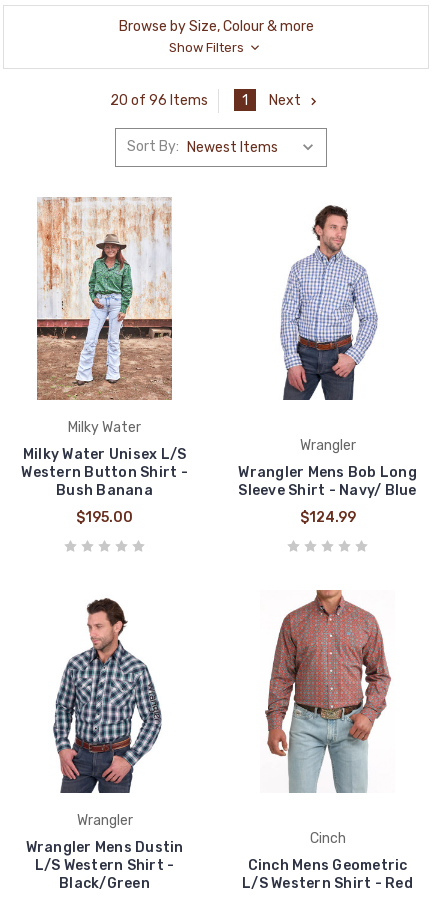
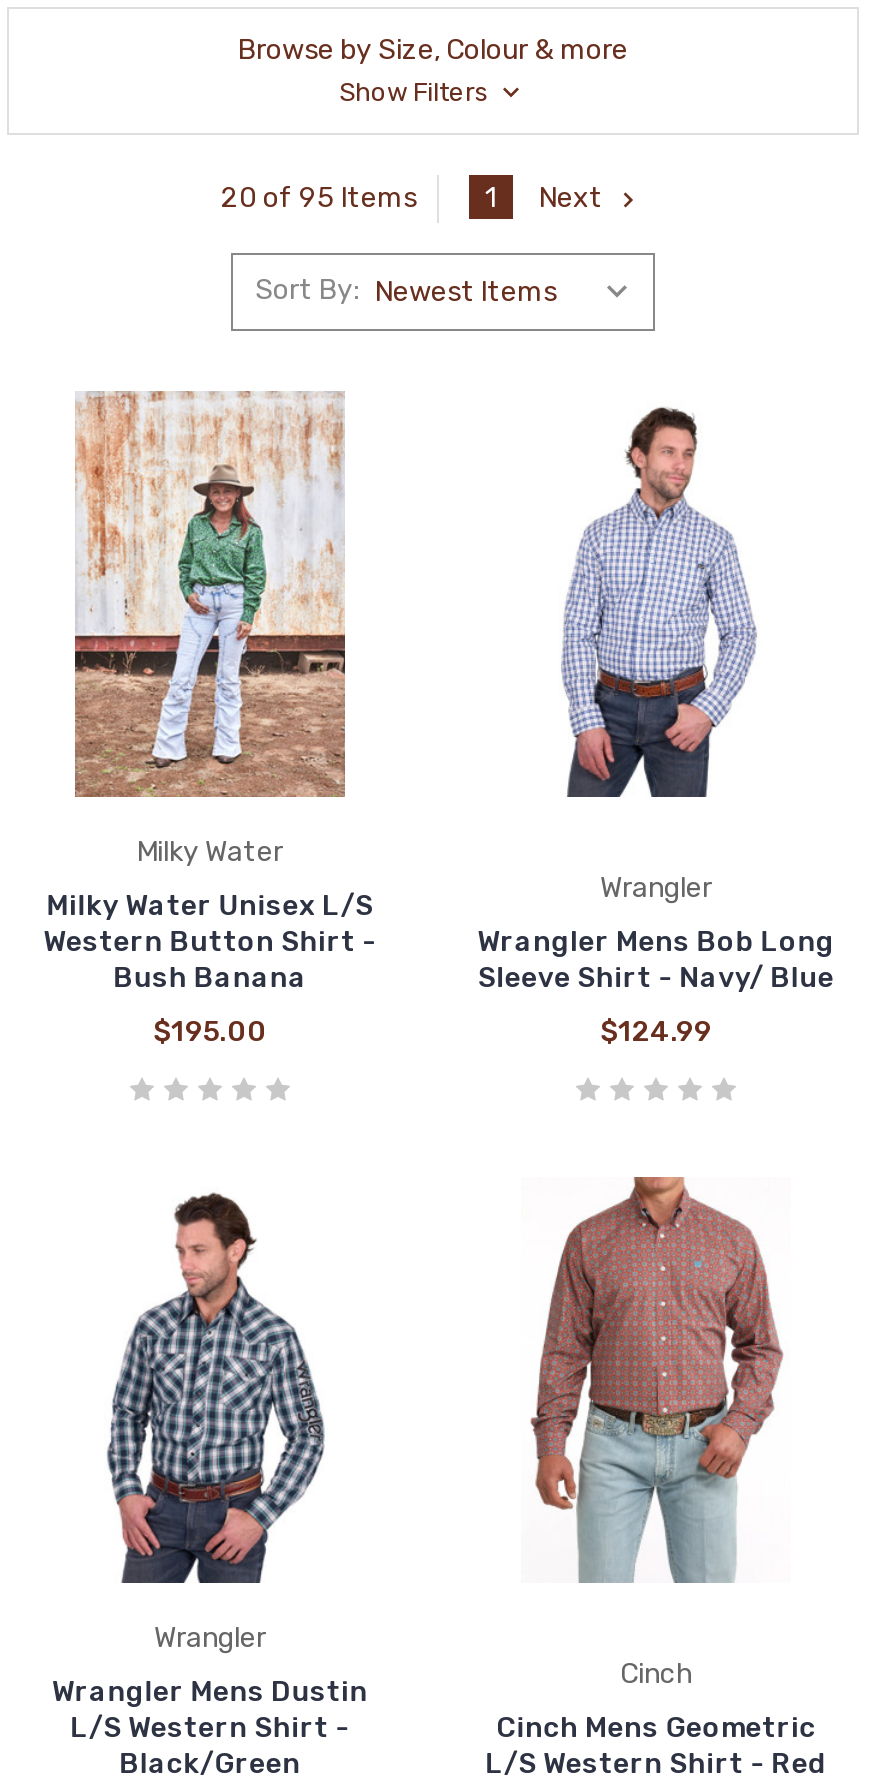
[110,92,301,109] 20 of 96 Items 1 Next -> [221,180,603,215] 20 of 95 Items 1 Next

